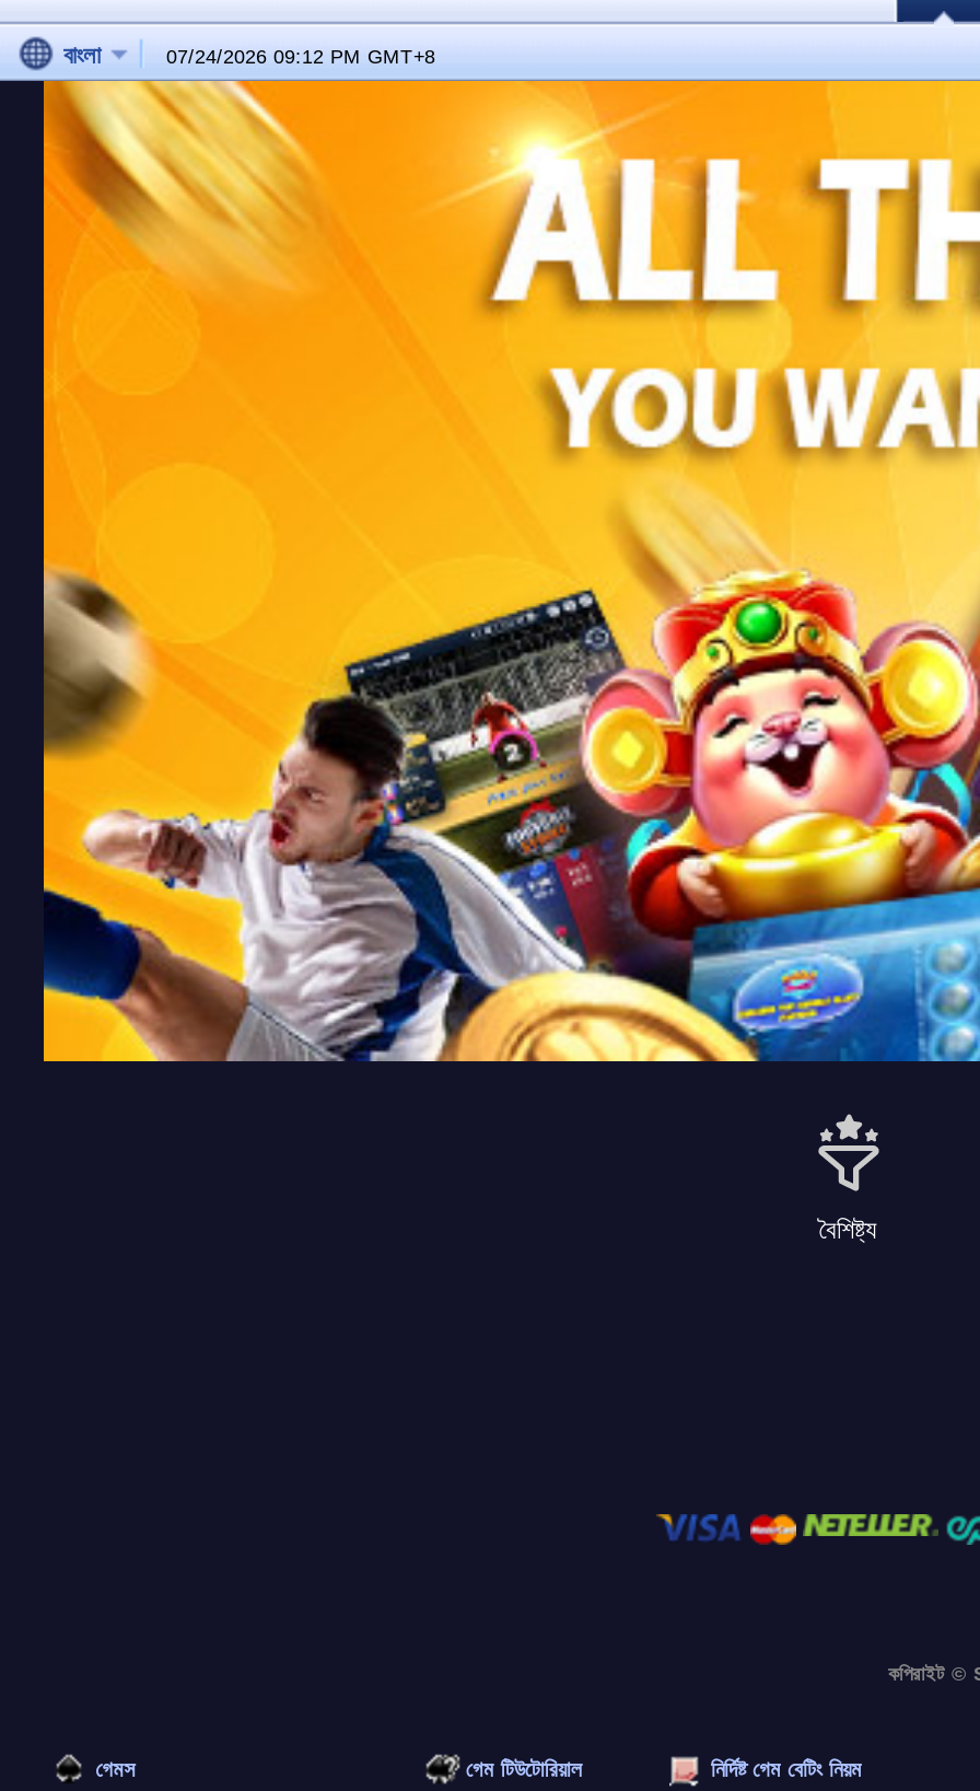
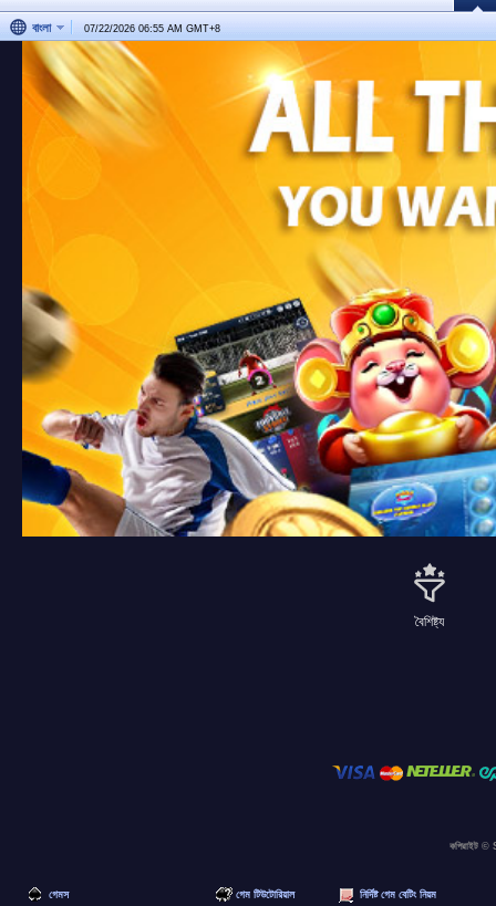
[166,46,435,68] 07/24/2026 09:12 PM GMT+8 -> [84,23,220,34] 07/22/2026 06:55 AM GMT+8

